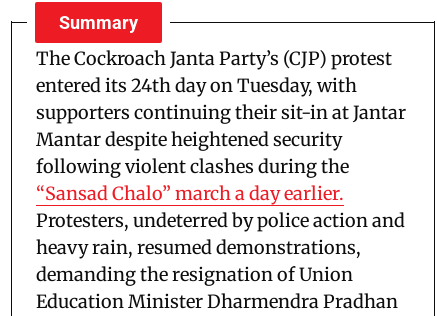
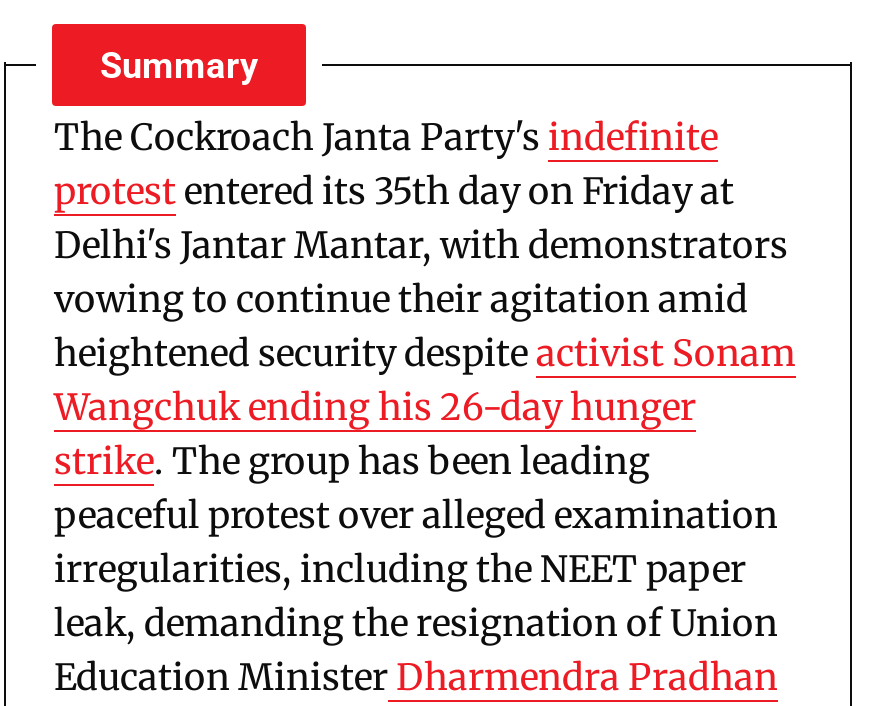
[36,47,406,286] The Cockroach Janta Party’s (CJP) protest | entered its 24th day on Tuesday, with | supporters continuing their sit-in at Jantar | Mantar despite heightened security | following violent clashes during the | “Sansad Chalo” march a day earlier. | Protesters, undeterred by police action and | heavy rain, resumed demonstrations, | demanding the resignation of Union -> [54,114,796,646] The Cockroach Janta Party's indefinite | protest entered its 35th day on Friday at | Delhi's Jantar Mantar, with demonstrators | vowing to continue their agitation amid | heightened security despite activist Sonam | Wangchuk ending his 26-day hunger | strike. The group has been leading | peaceful protest over alleged examination | irregularities, including the NEET paper | leak, demanding the resignation of Union

